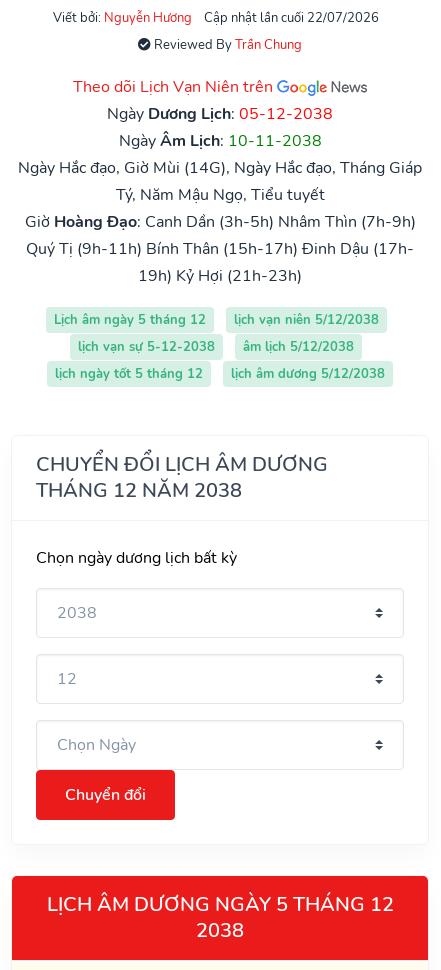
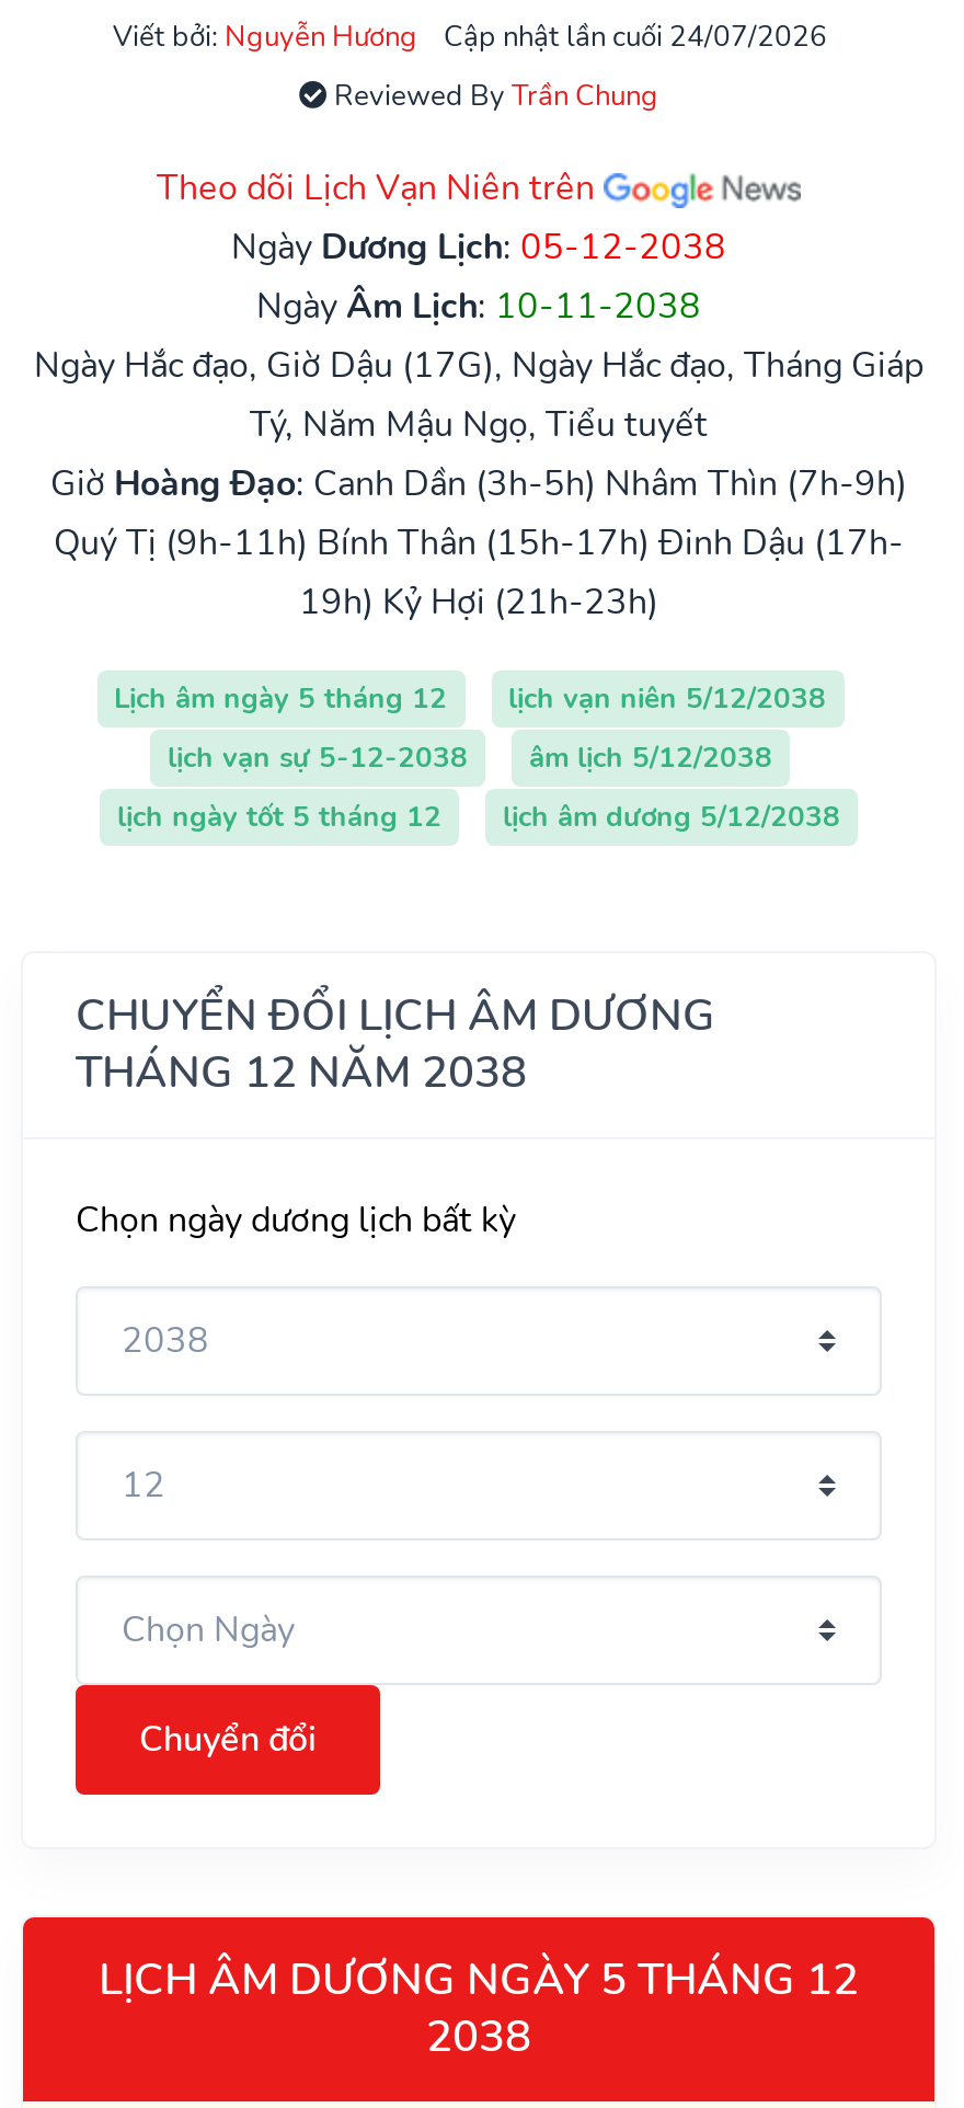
[204,9,379,27] Cập nhật lần cuối 22/07/2026 -> [444,18,827,57] Cập nhật lần cuối 24/07/2026
[18,157,422,179] Ngày Hắc đạo, Giờ Mùi (14G), Ngày Hắc đạo, Tháng Giáp -> [34,342,923,390] Ngày Hắc đạo, Giờ Dậu (17G), Ngày Hắc đạo, Tháng Giáp

